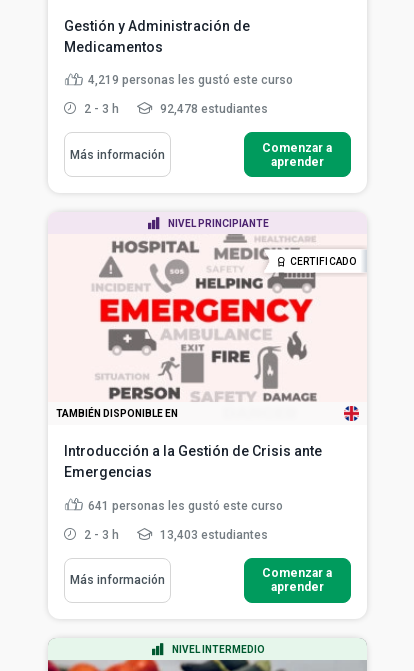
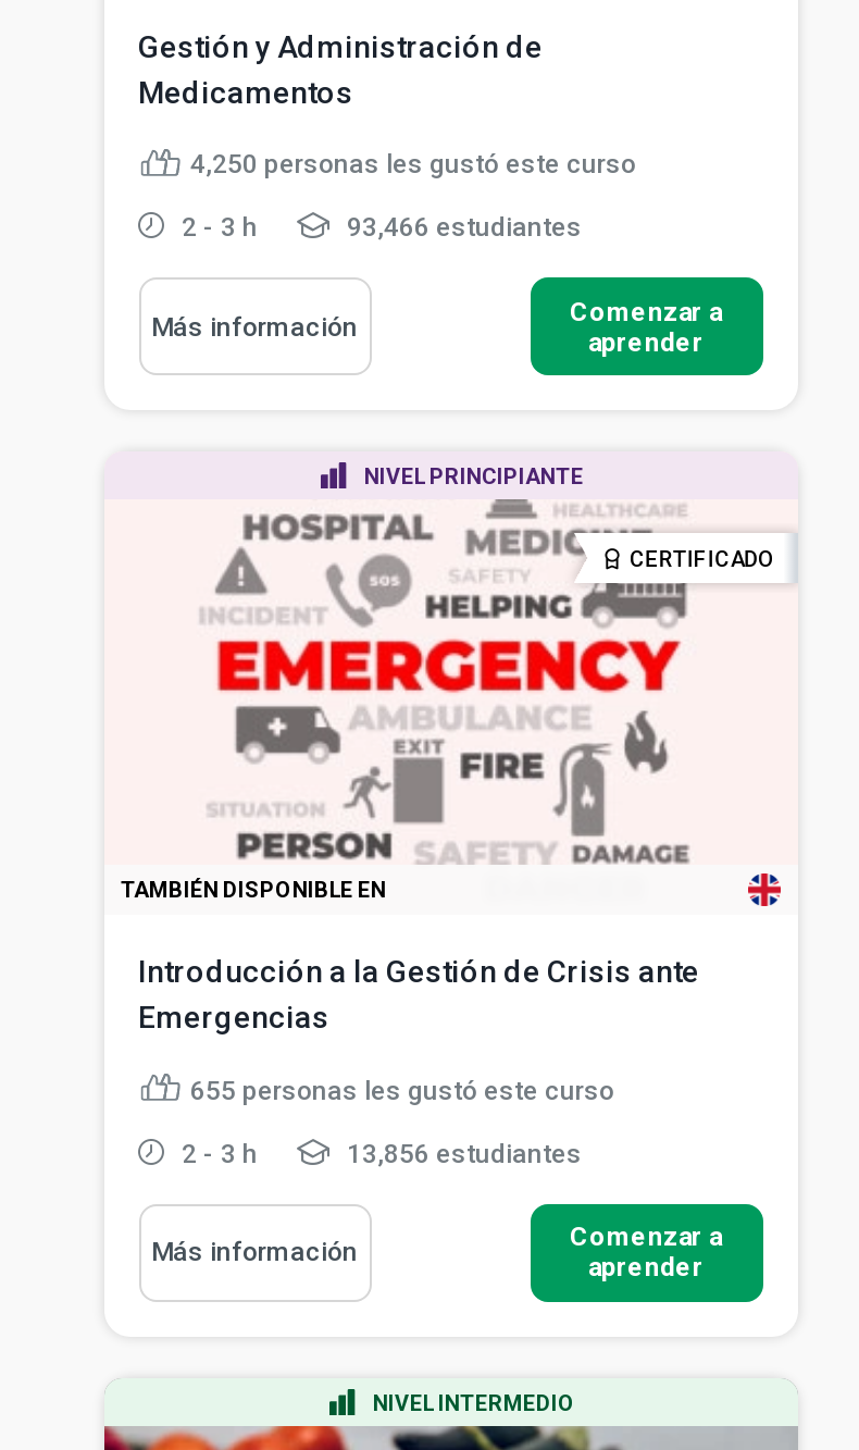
[87,73,292,87] 4,219 personas les gustó este curso -> [190,149,636,180] 4,250 personas les gustó este curso
[156,102,267,116] 92,478 estudiantes -> [340,212,582,243] 93,466 estudiantes
[87,499,282,513] 641 personas les gustó este curso -> [190,1075,614,1106] 655 personas les gustó este curso
[156,527,267,541] 13,403 estudiantes -> [340,1138,582,1168] 13,856 estudiantes

